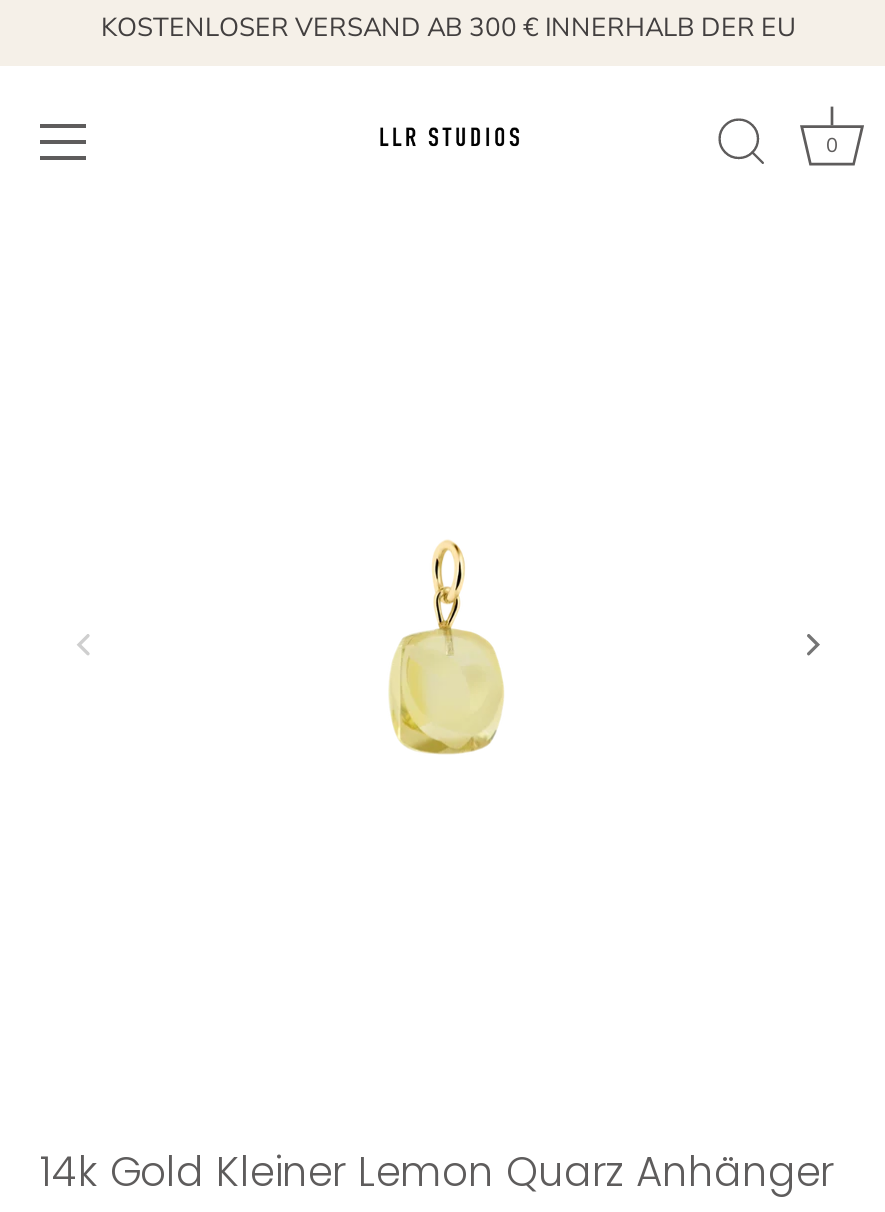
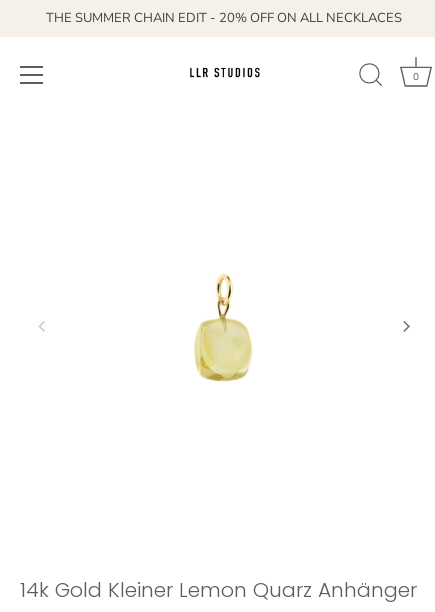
[101,10,795,46] KOSTENLOSER VERSAND AB 300 € INNERHALB DER EU -> [46,9,402,27] THE SUMMER CHAIN EDIT - 20% OFF ON ALL NECKLACES

